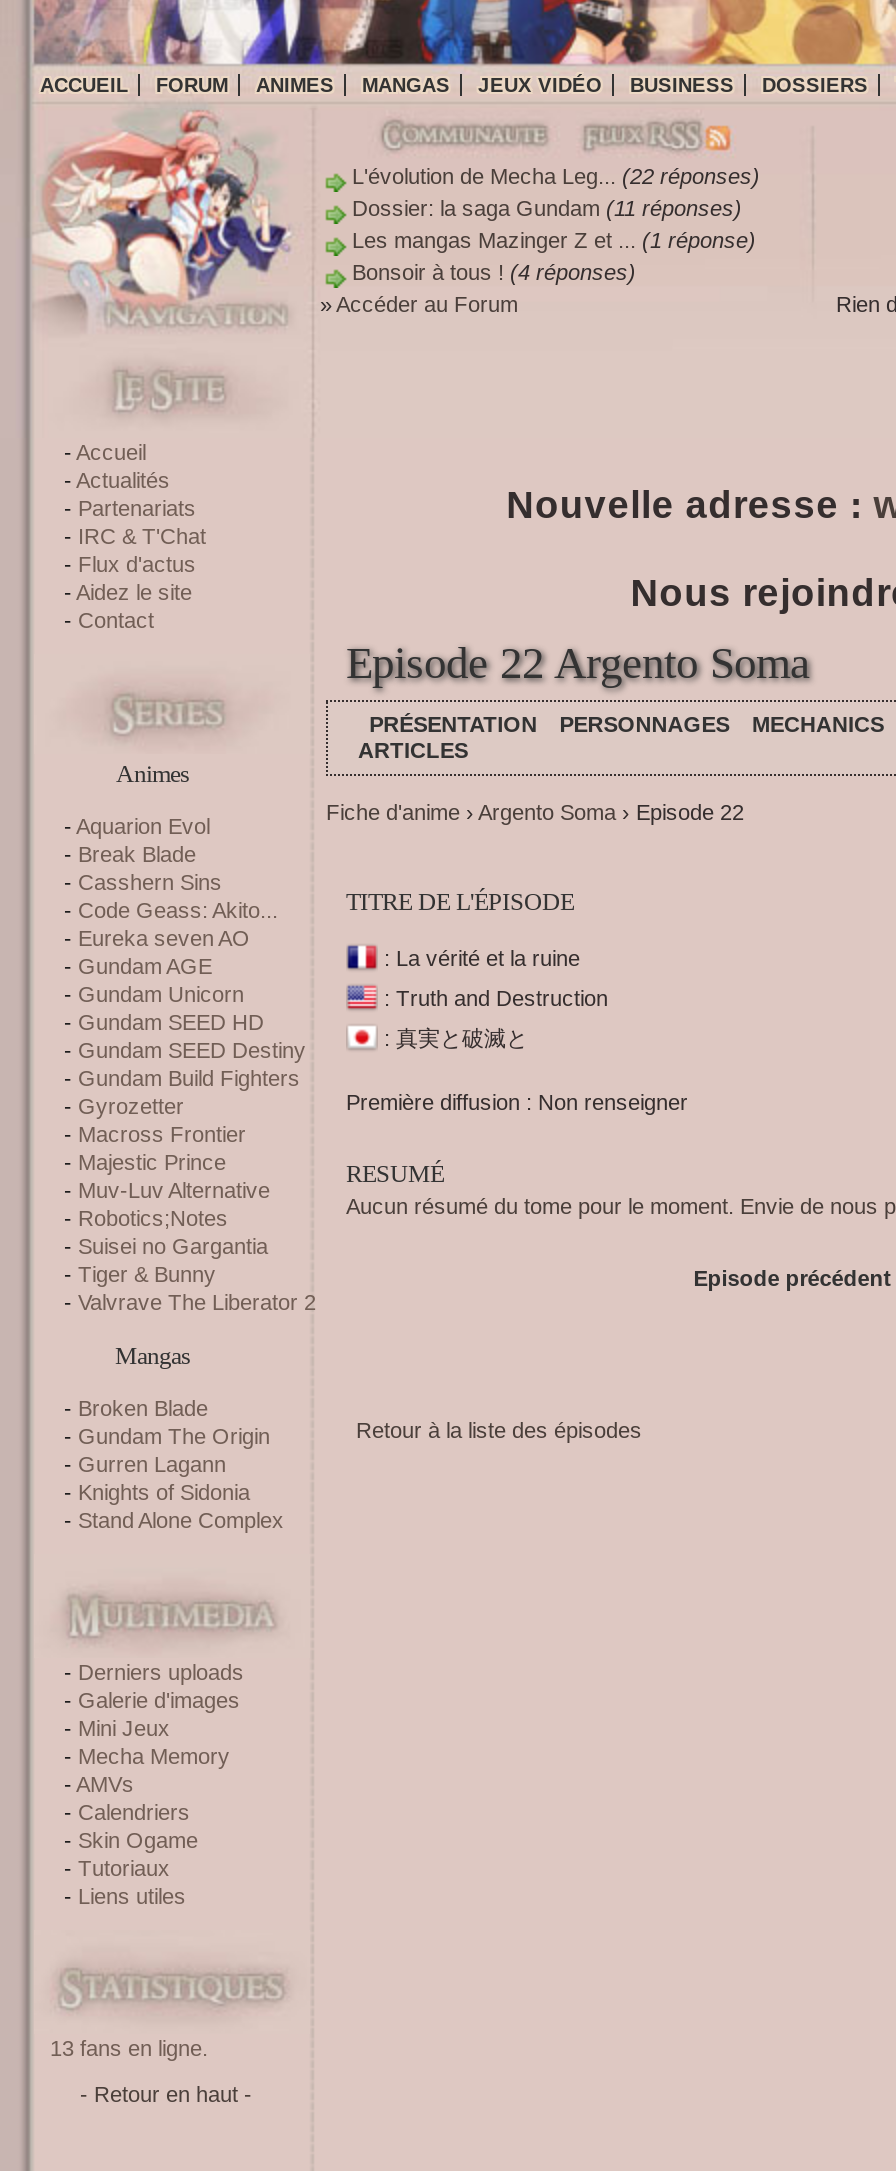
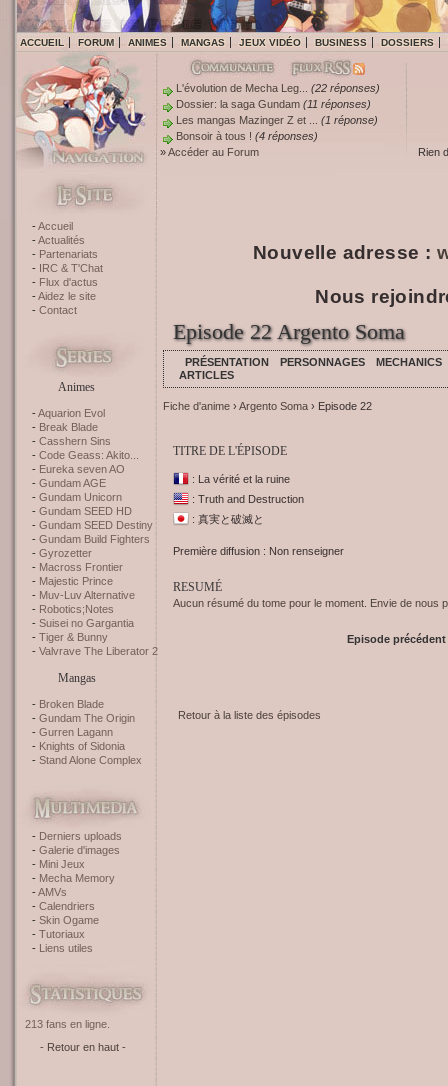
[50,2036,208,2060] 13 fans en ligne. -> [25,1018,110,1030] 213 fans en ligne.

